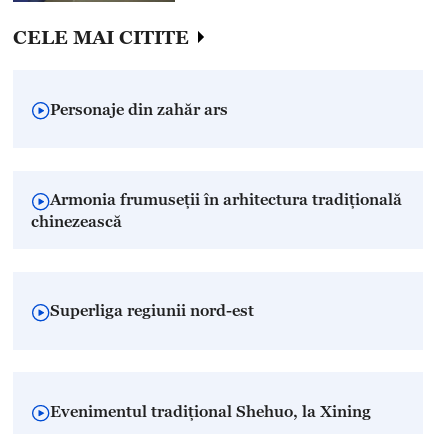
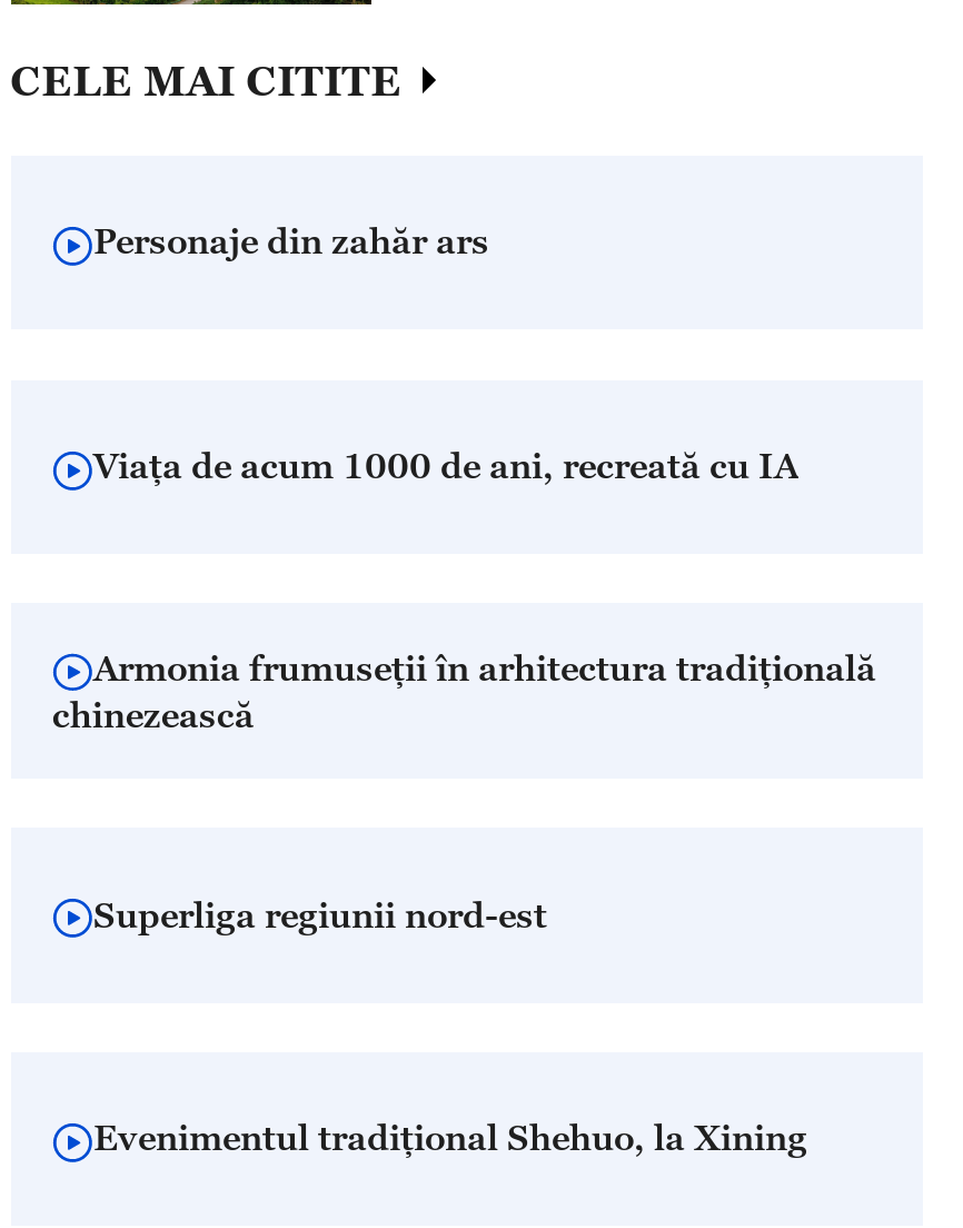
none -> [93,446,798,486] Viața de acum 1000 de ani, recreată cu IA

